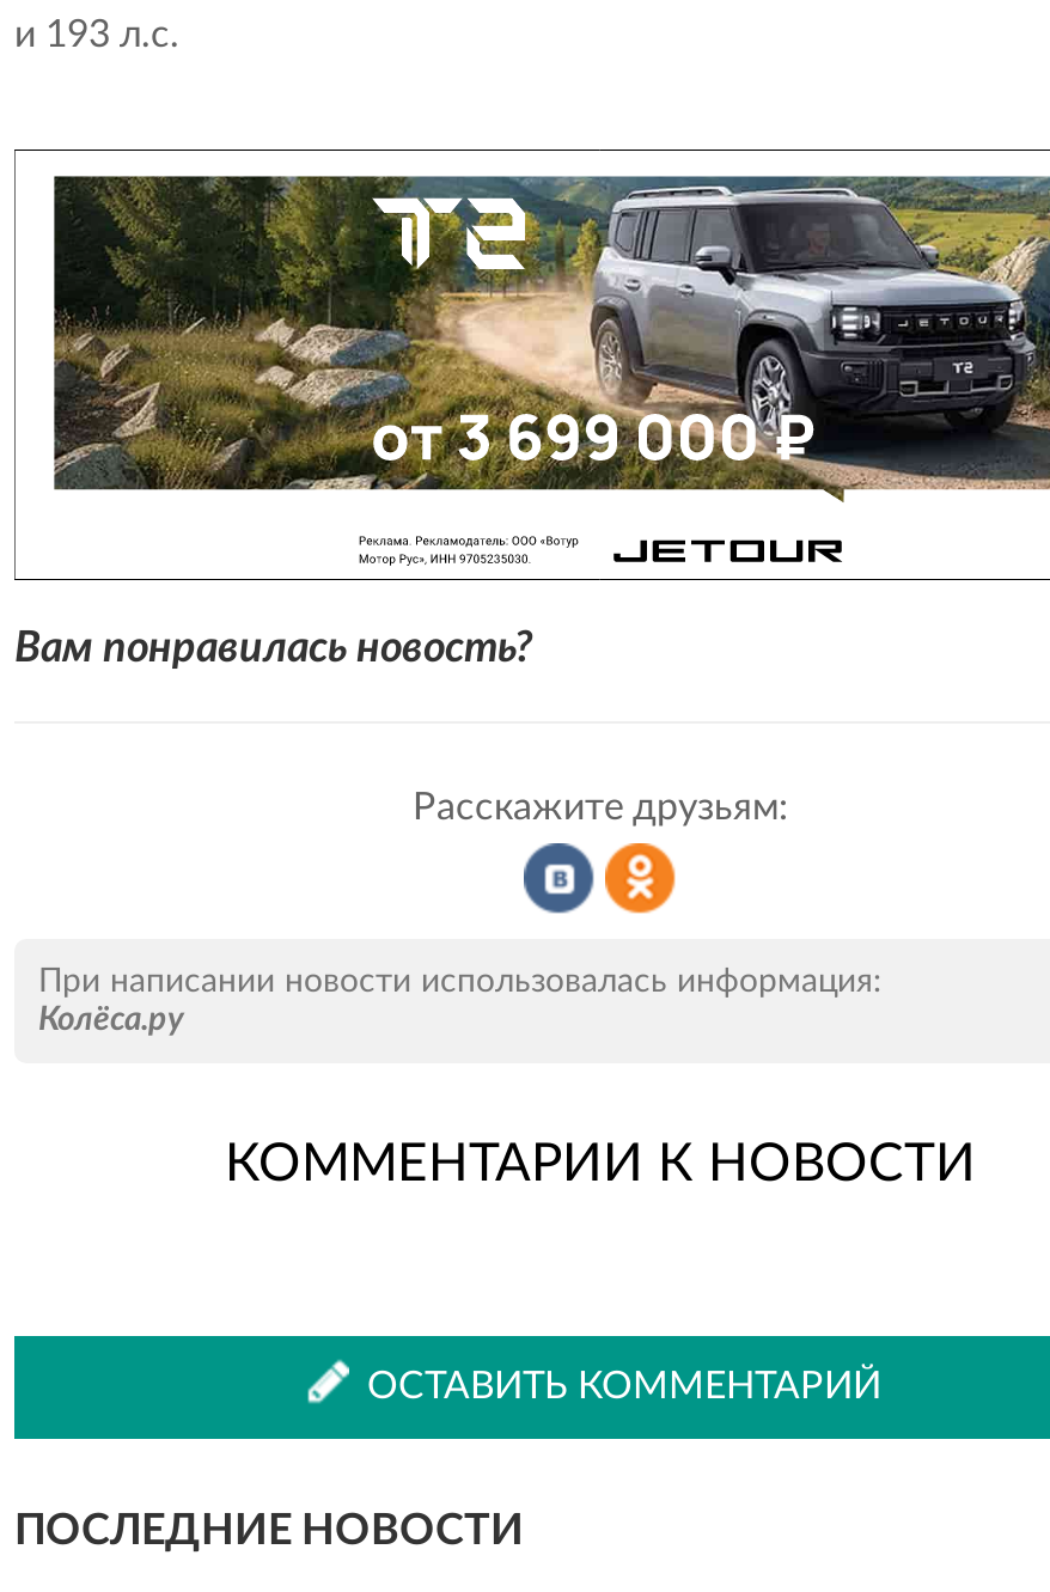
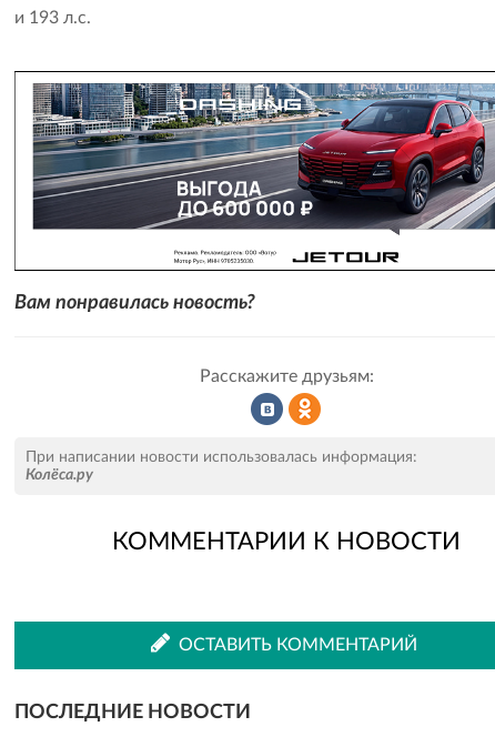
[53,176,1043,501] [image] -> [14,71,492,271] [image]

